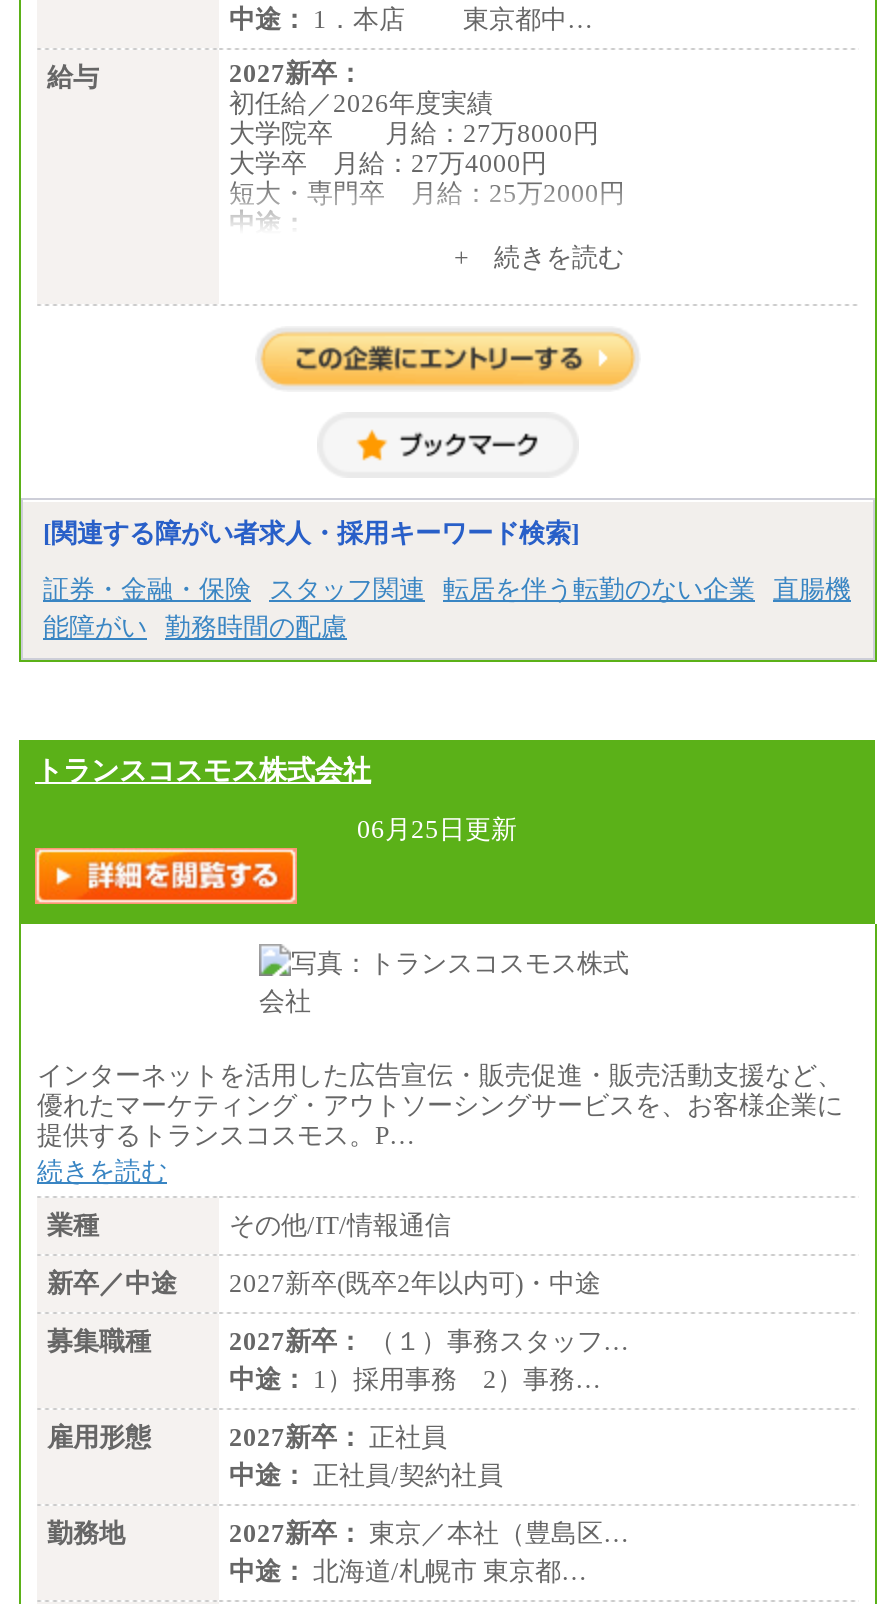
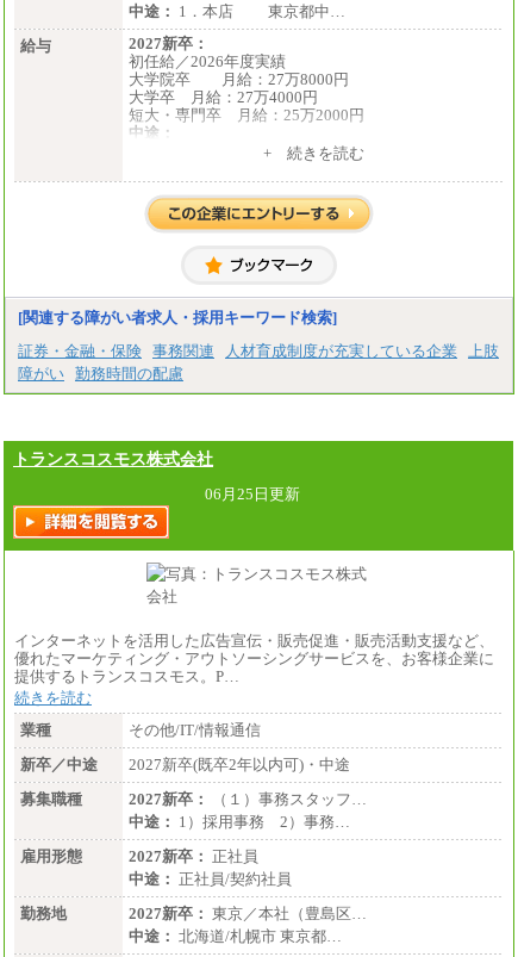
[43,573,851,641] 証券・金融・保険 スタッフ関連 転居を伴う転勤のない企業 直腸機 | 能障がい 勤務時間の配慮 -> [18,342,499,382] 証券・金融・保険 事務関連 人材育成制度が充実している企業 上肢 | 障がい 勤務時間の配慮

